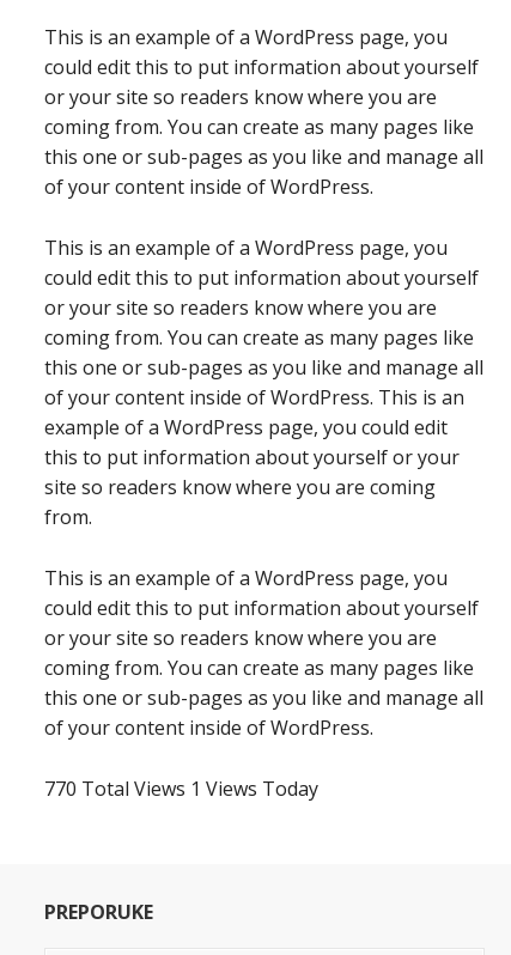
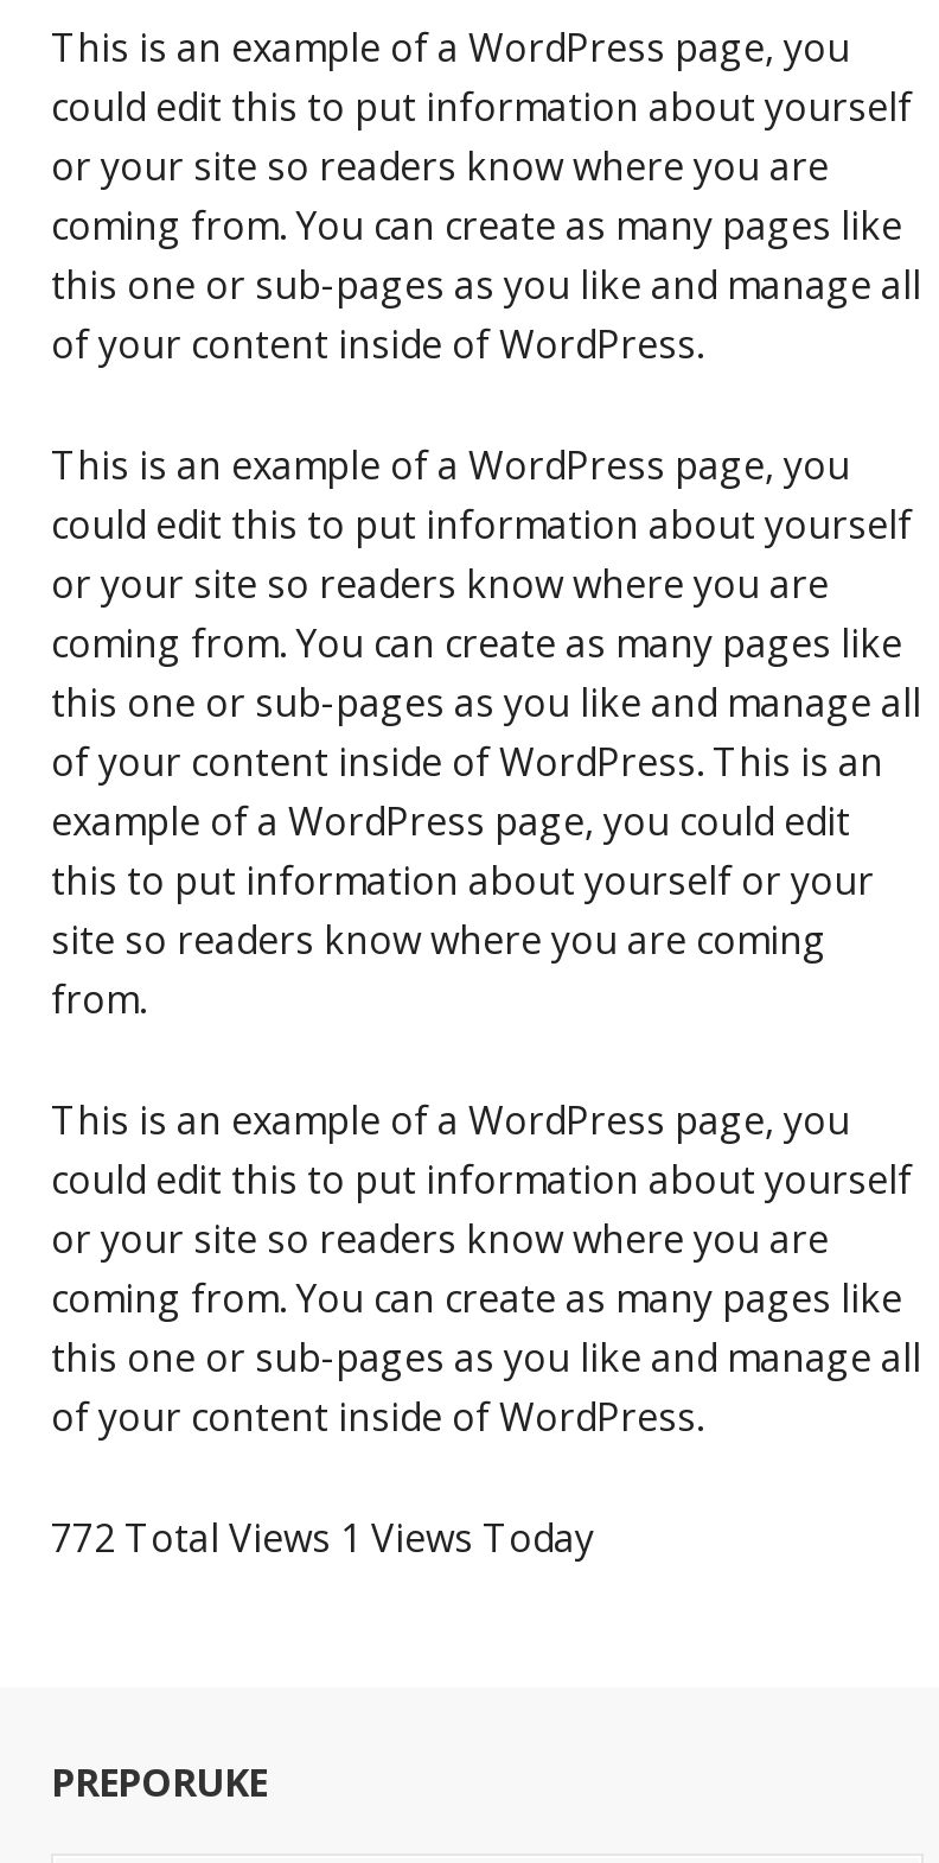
[44,775,318,801] 770 Total Views 1 Views Today -> [51,1511,594,1563] 772 Total Views 1 Views Today

